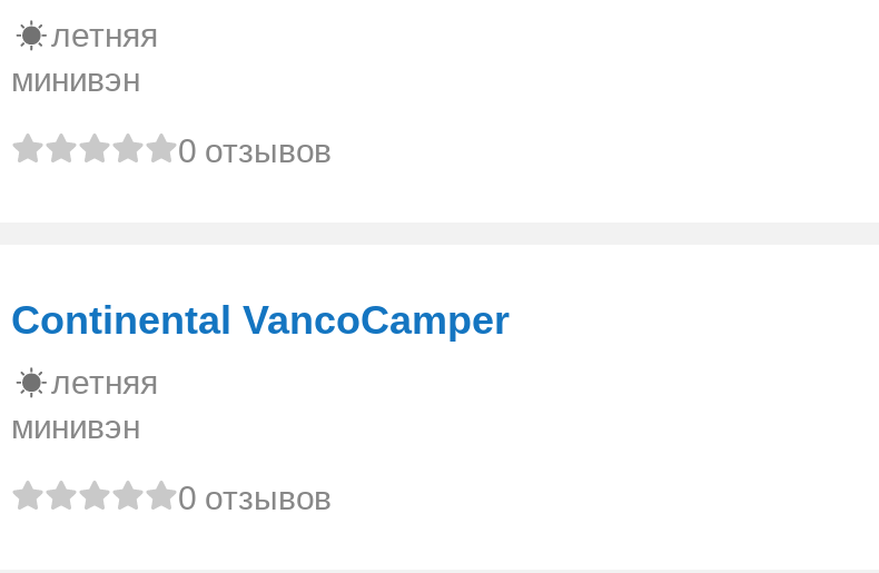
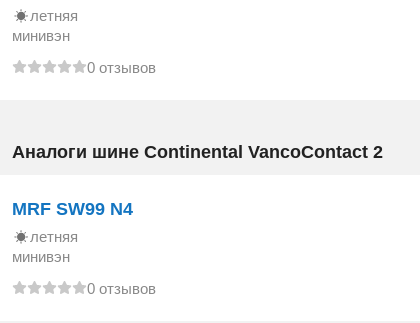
[11,299,510,344] Continental VancoCamper -> [12,142,383,219] Аналоги шине Continental VancoContact 2 | MRF SW99 N4

